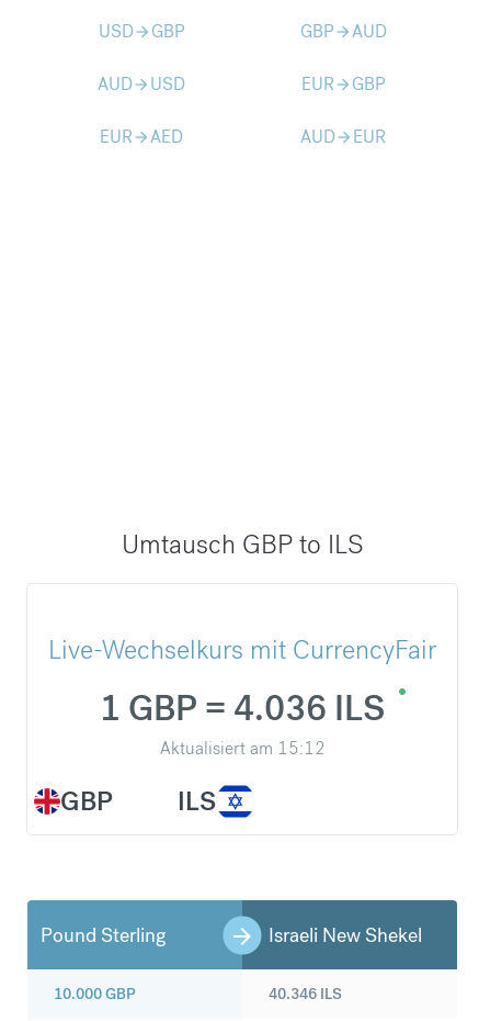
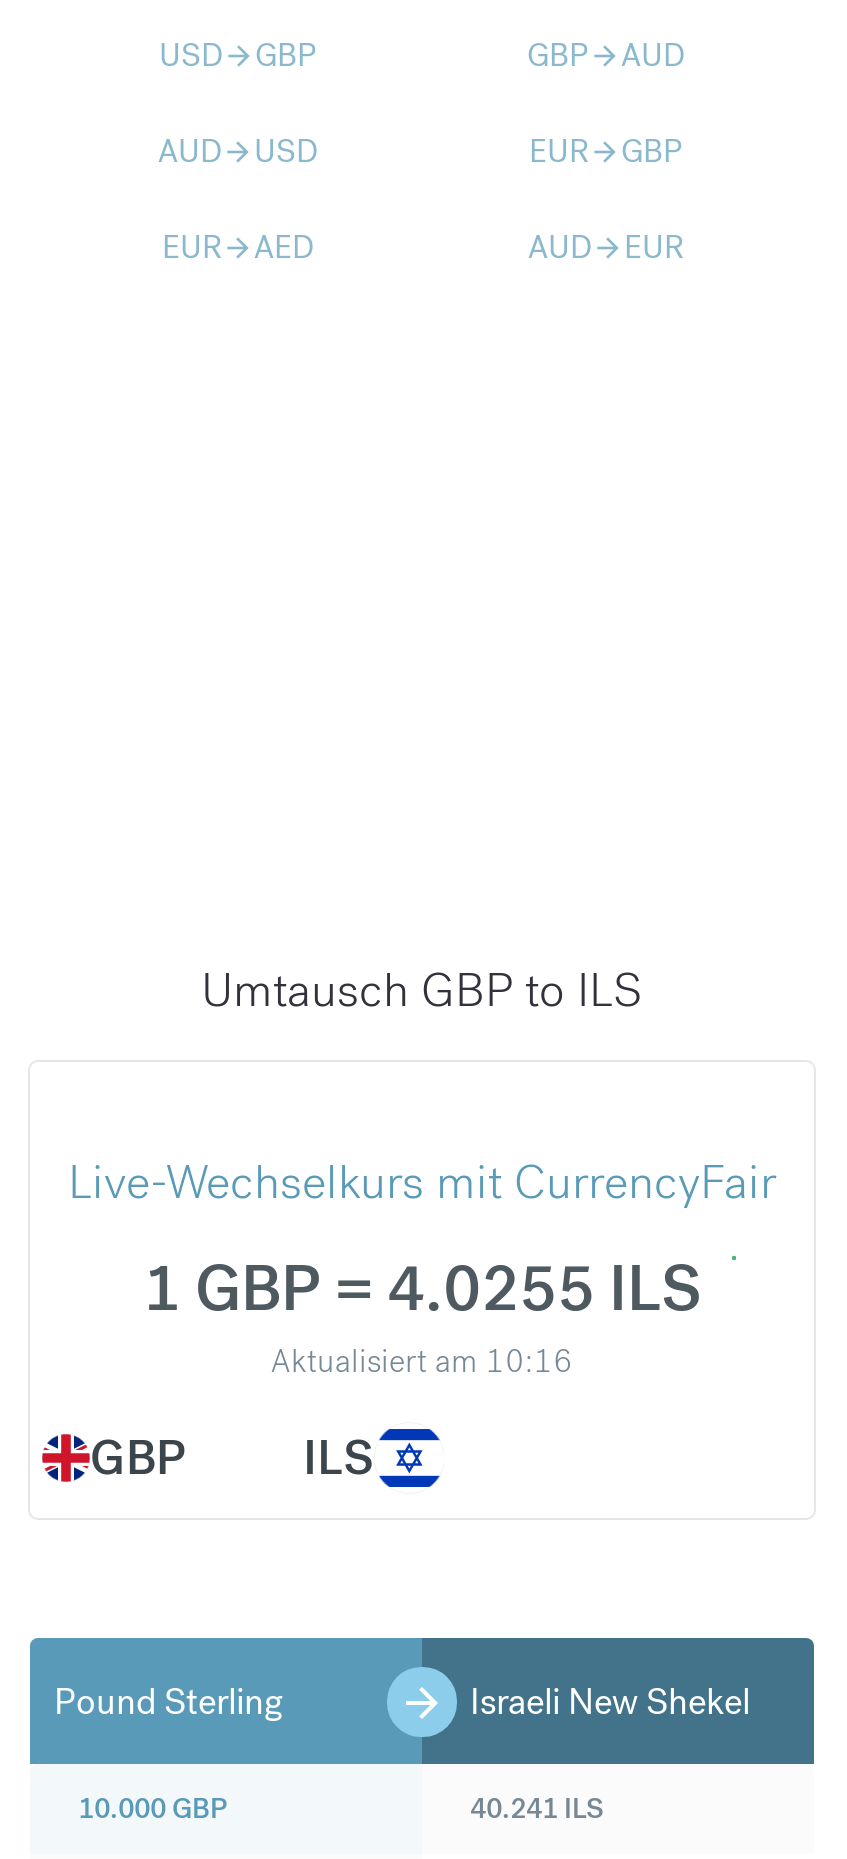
[100,686,385,731] 1 GBP = 4.036 ILS -> [143,1248,701,1330] 1 GBP = 4.0255 ILS
[159,737,325,760] Aktualisiert am 15:12 -> [271,1340,573,1382] Aktualisiert am 10:16
[269,984,342,1004] 40.346 ILS -> [470,1790,604,1826] 40.241 ILS

